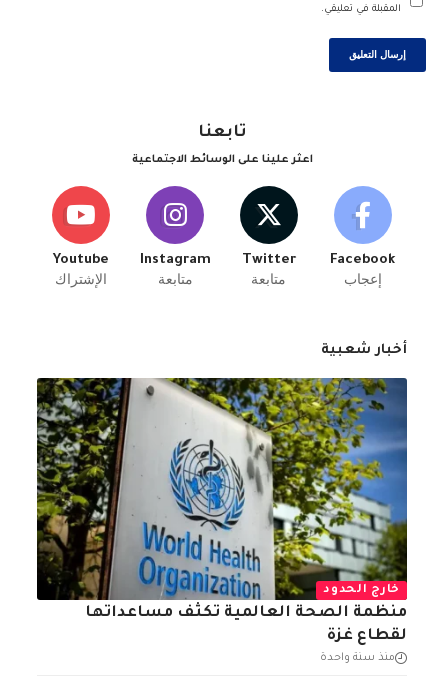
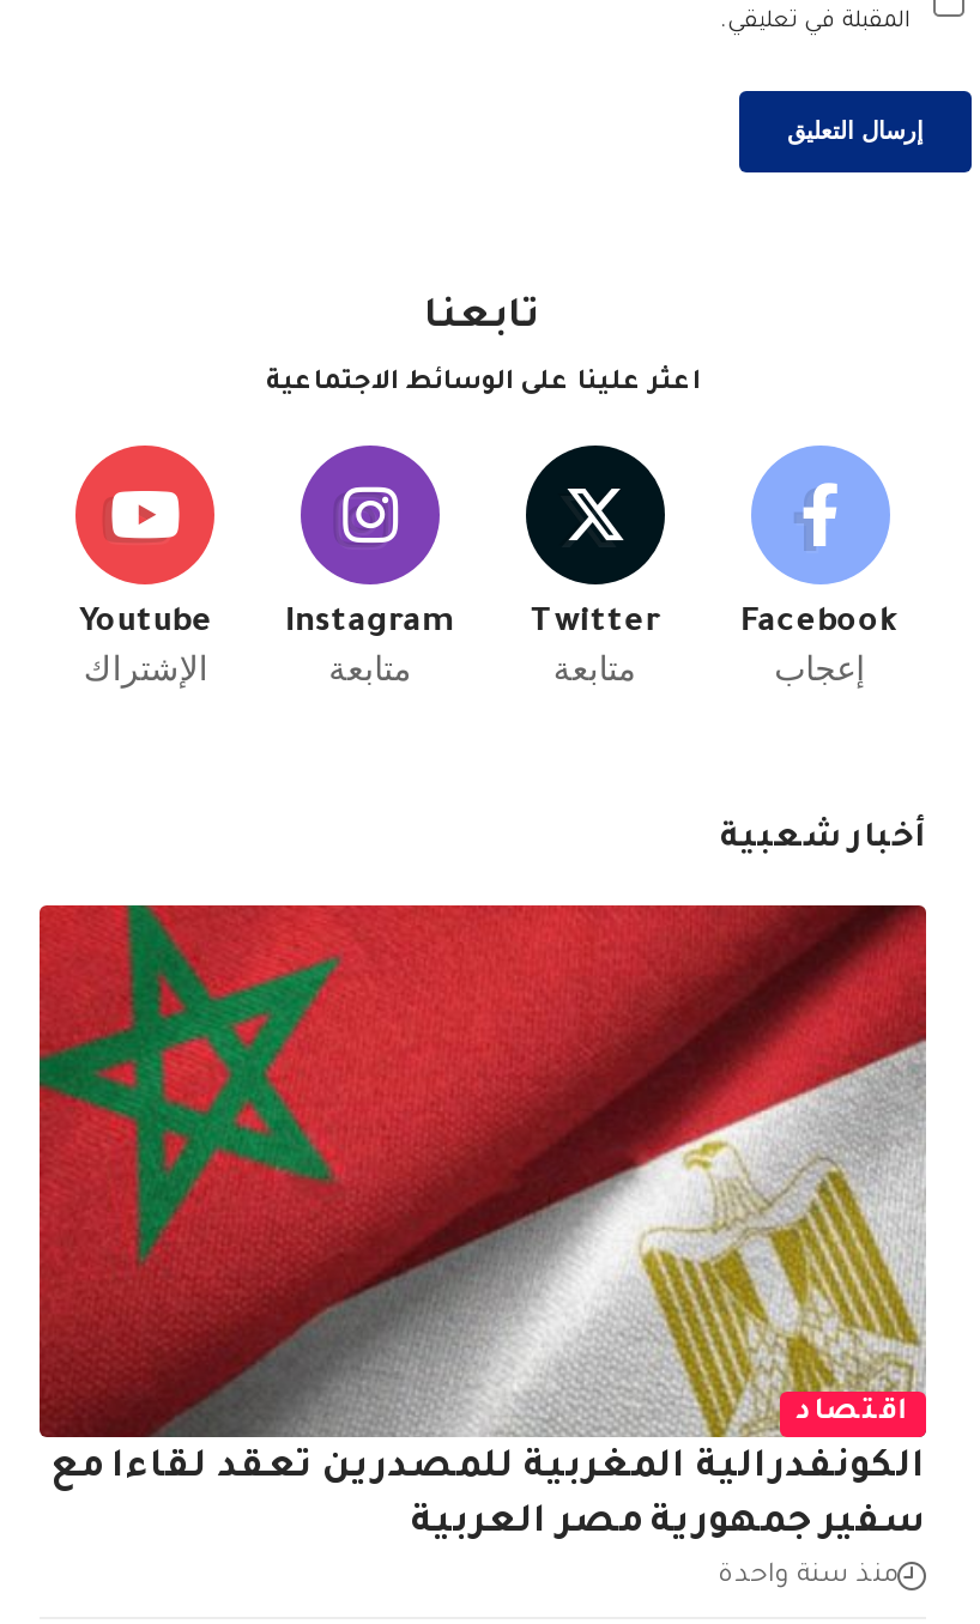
[36,377,408,597] [image] | خارج الحدود -> [37,903,928,1430] [image] | اقتصاد
[85,605,407,645] منظمة الصحة العالمية تكثف مساعداتها | لقطاع غزة -> [52,1449,926,1544] الكونفدرالية المغربية للمصدرين تعقد لقاءا مع | سفير جمهورية مصر العربية

